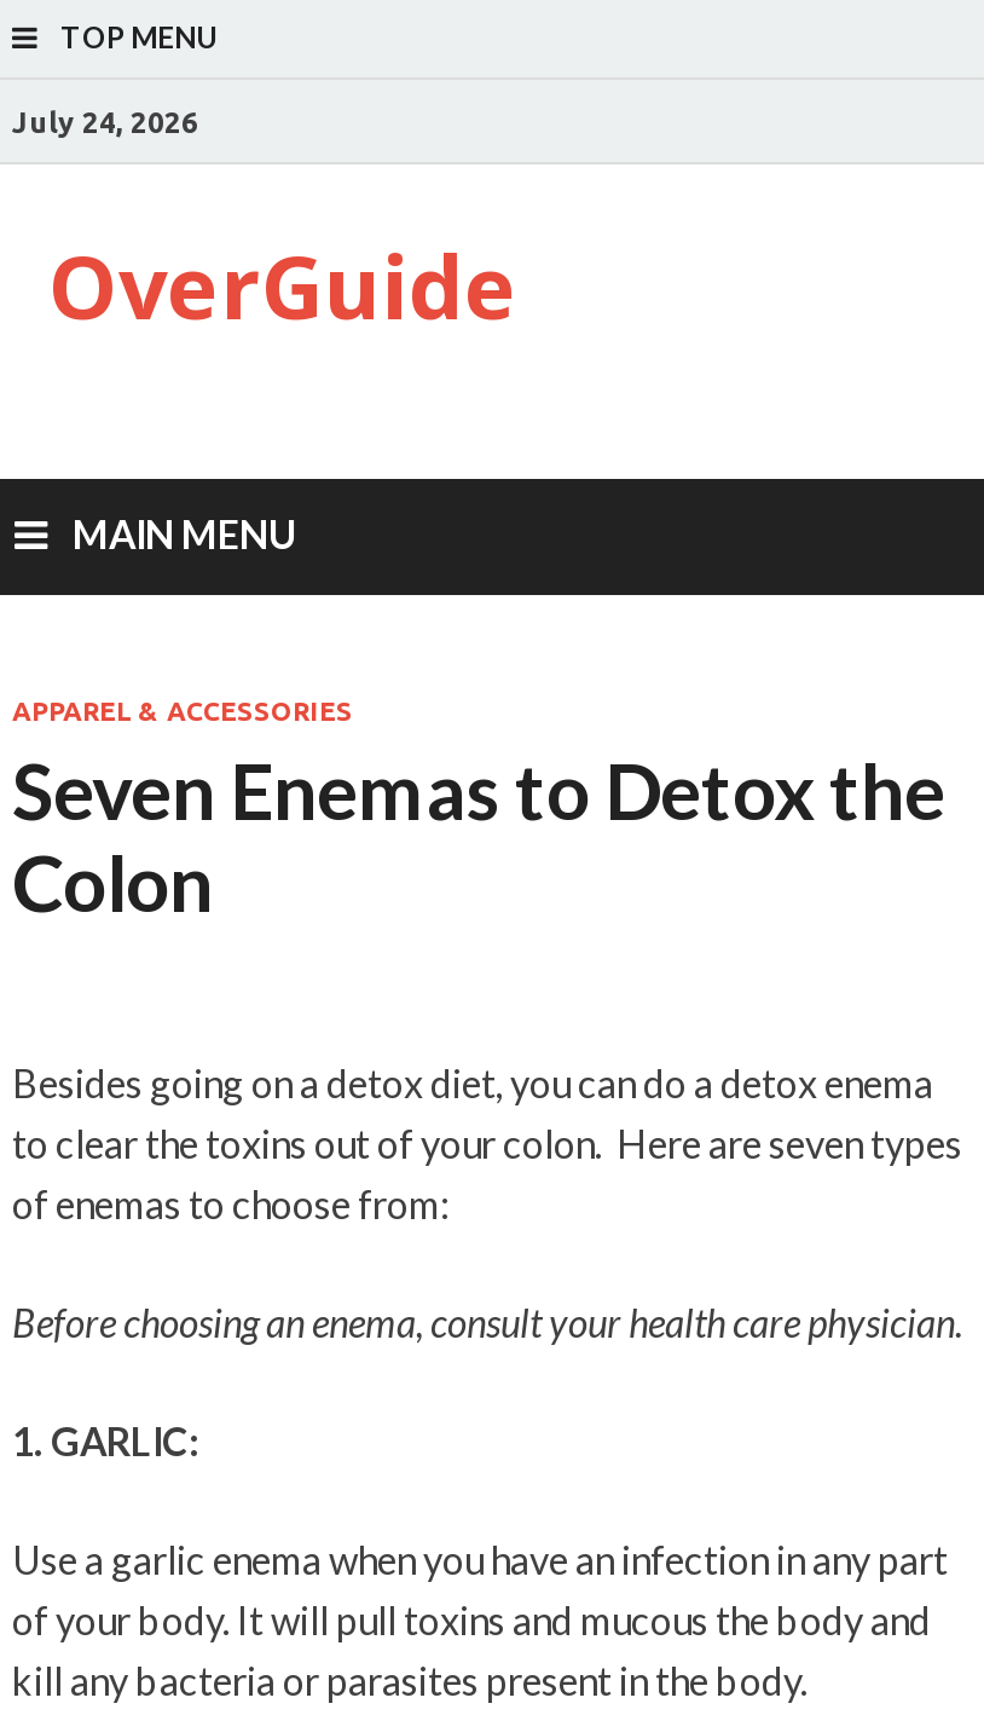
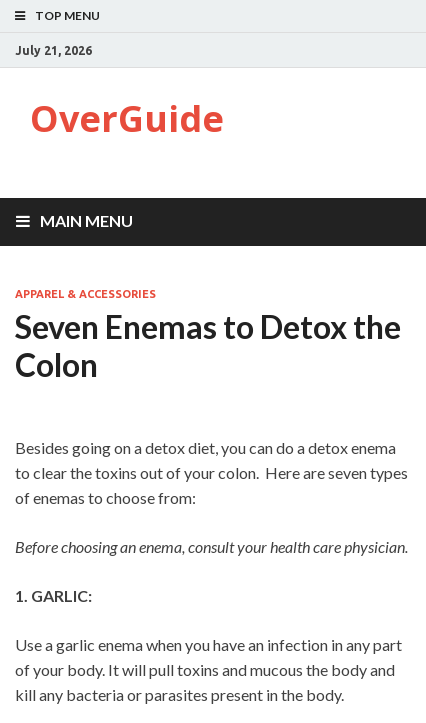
[12,105,198,137] July 24, 2026 -> [15,43,92,56] July 21, 2026

